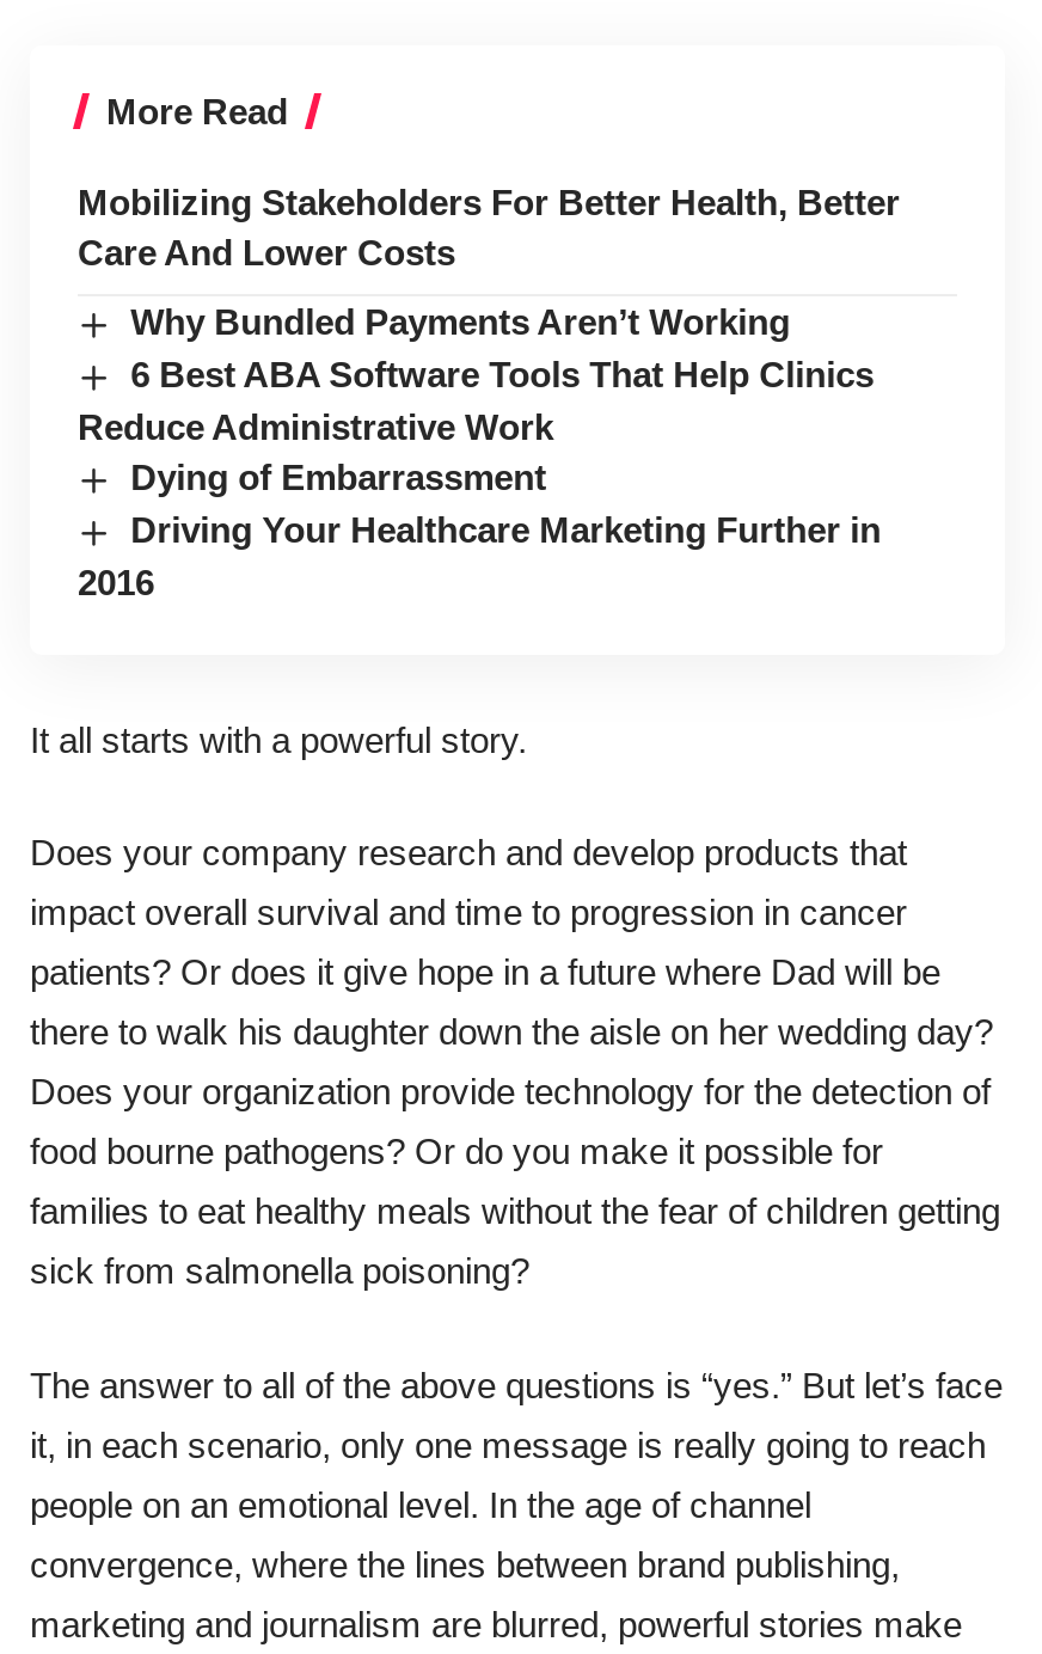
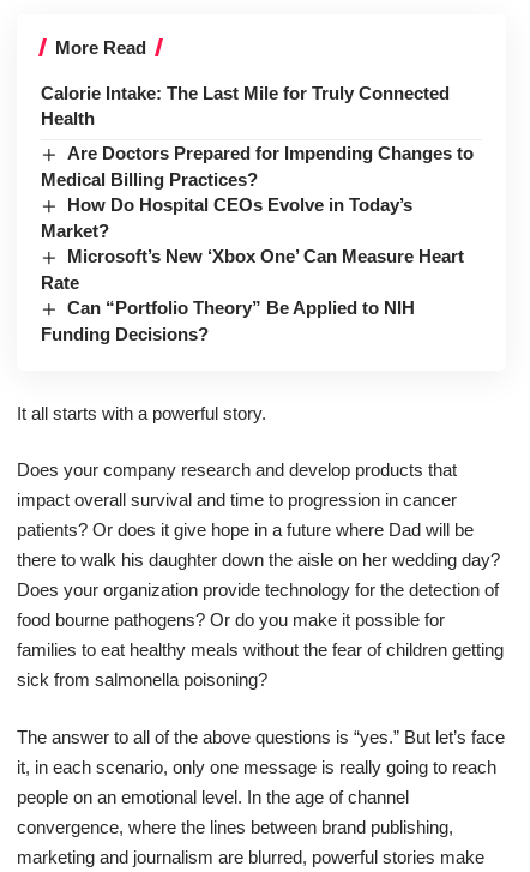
[78,182,900,272] Mobilizing Stakeholders For Better Health, Better | Care And Lower Costs -> [41,83,450,128] Calorie Intake: The Last Mile for Truly Connected | Health
[78,301,881,603] Why Bundled Payments Aren’t Working | 6 Best ABA Software Tools That Help Clinics | Reduce Administrative Work | Dying of Embarrassment | Driving Your Healthcare Marketing Further in | 2016 -> [41,143,474,344] Are Doctors Prepared for Impending Changes to | Medical Billing Practices? | How Do Hospital CEOs Evolve in Today’s | Market? | Microsoft’s New ‘Xbox One’ Can Measure Heart | Rate | Can “Portfolio Theory” Be Applied to NIH | Funding Decisions?

